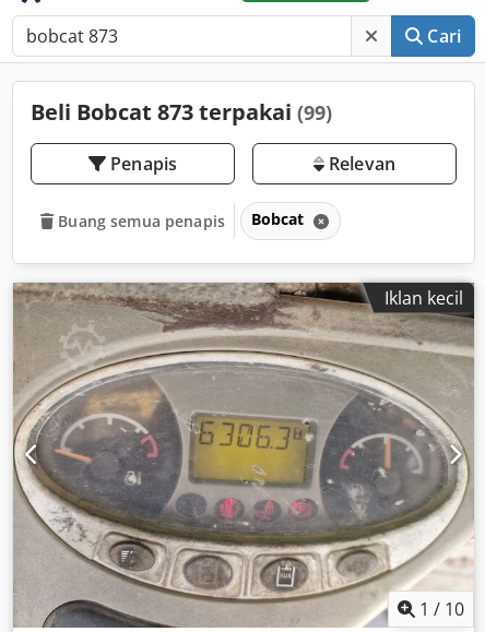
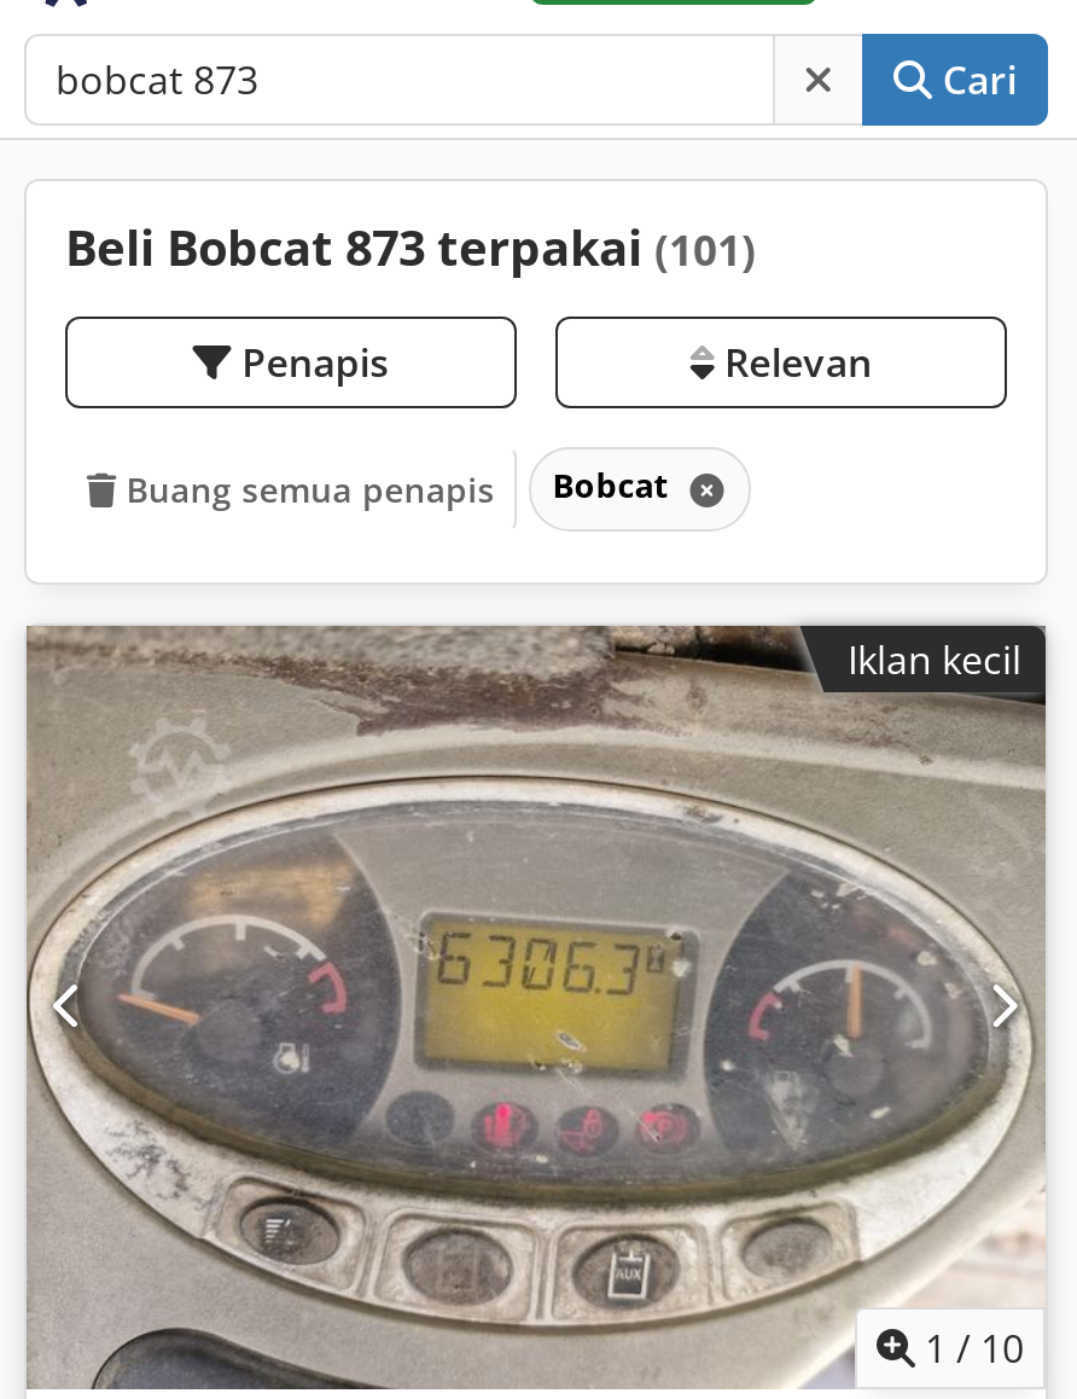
[31,97,332,127] Beli Bobcat 873 terpakai (99) -> [65,215,756,280] Beli Bobcat 873 terpakai (101)

